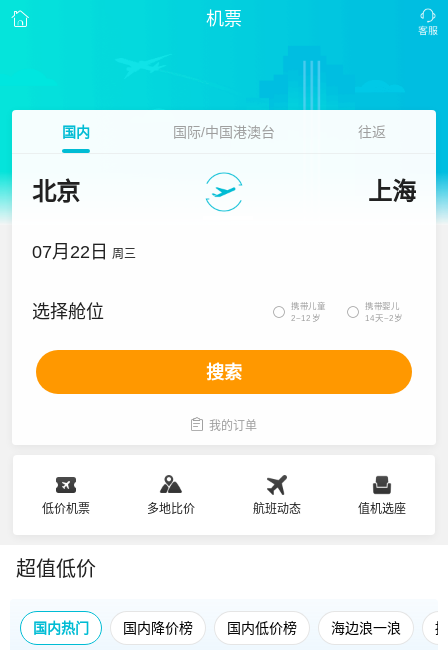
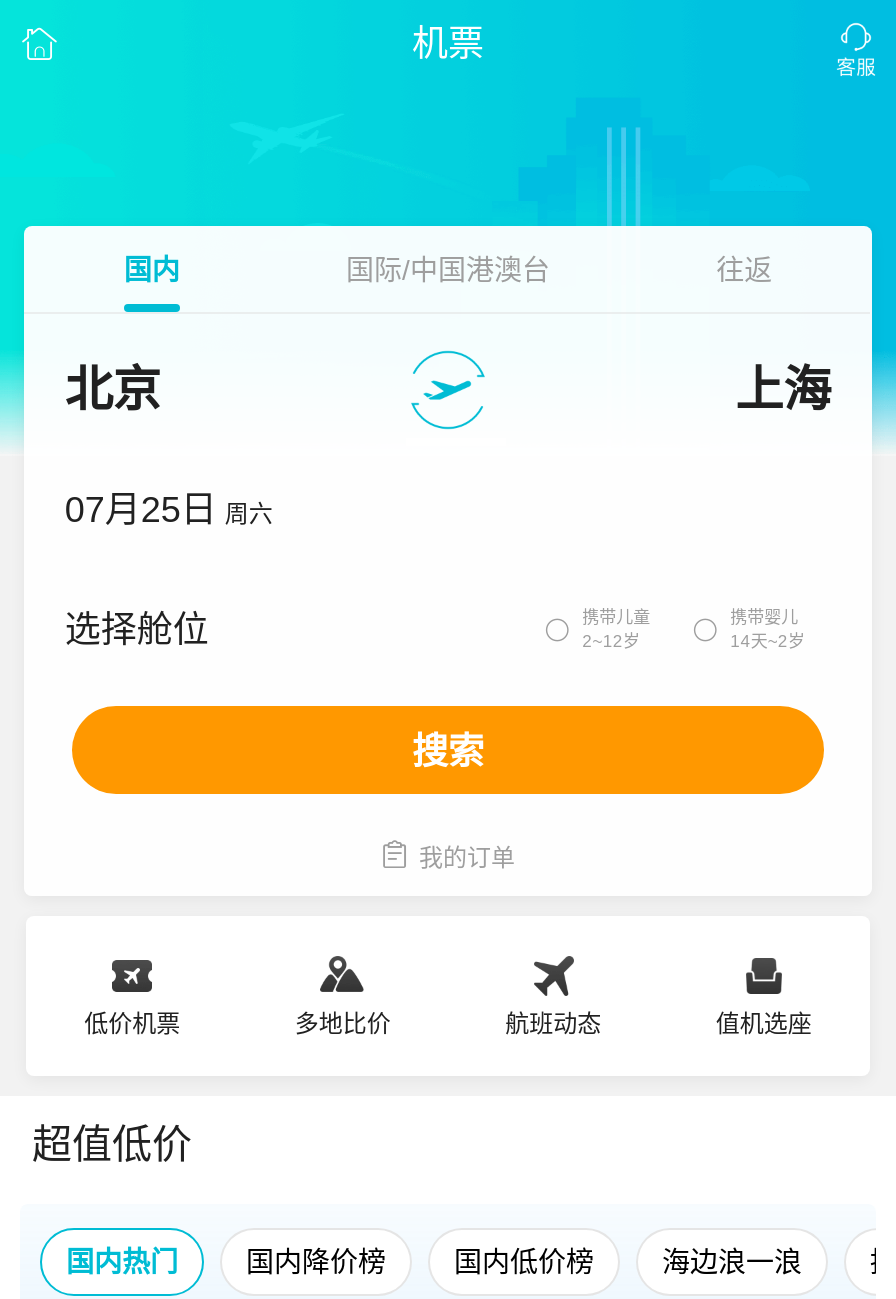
[32,242,136,262] 07月22日 周三 -> [65,490,273,530] 07月25日 周六

